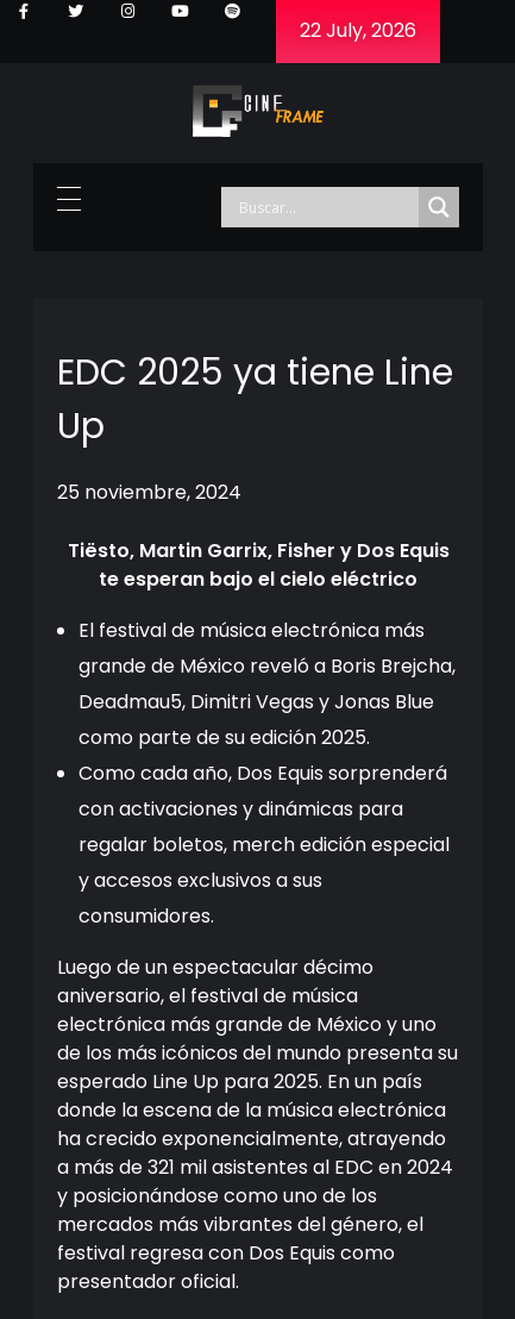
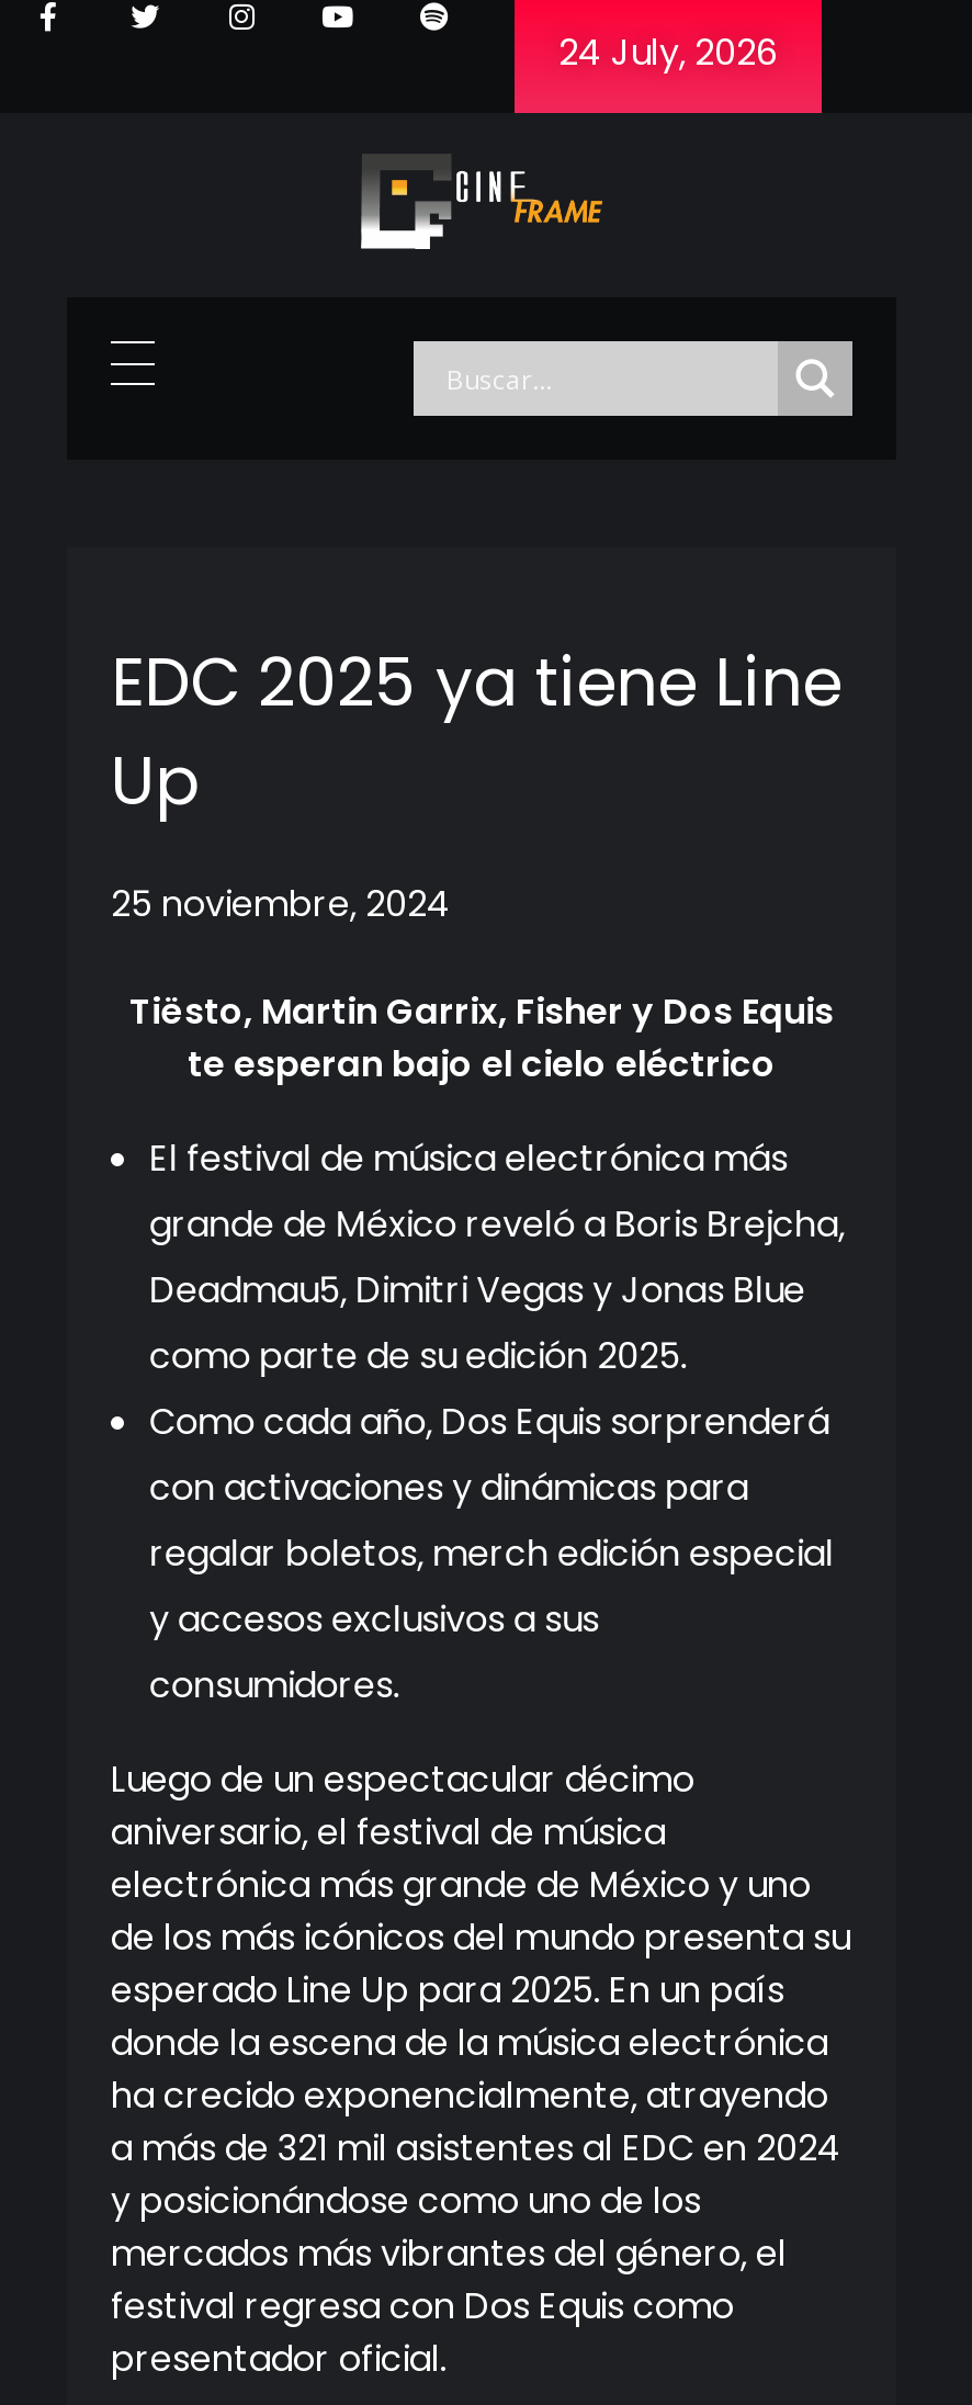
[300,17,416,44] 22 July, 2026 -> [558,27,778,78] 24 July, 2026

